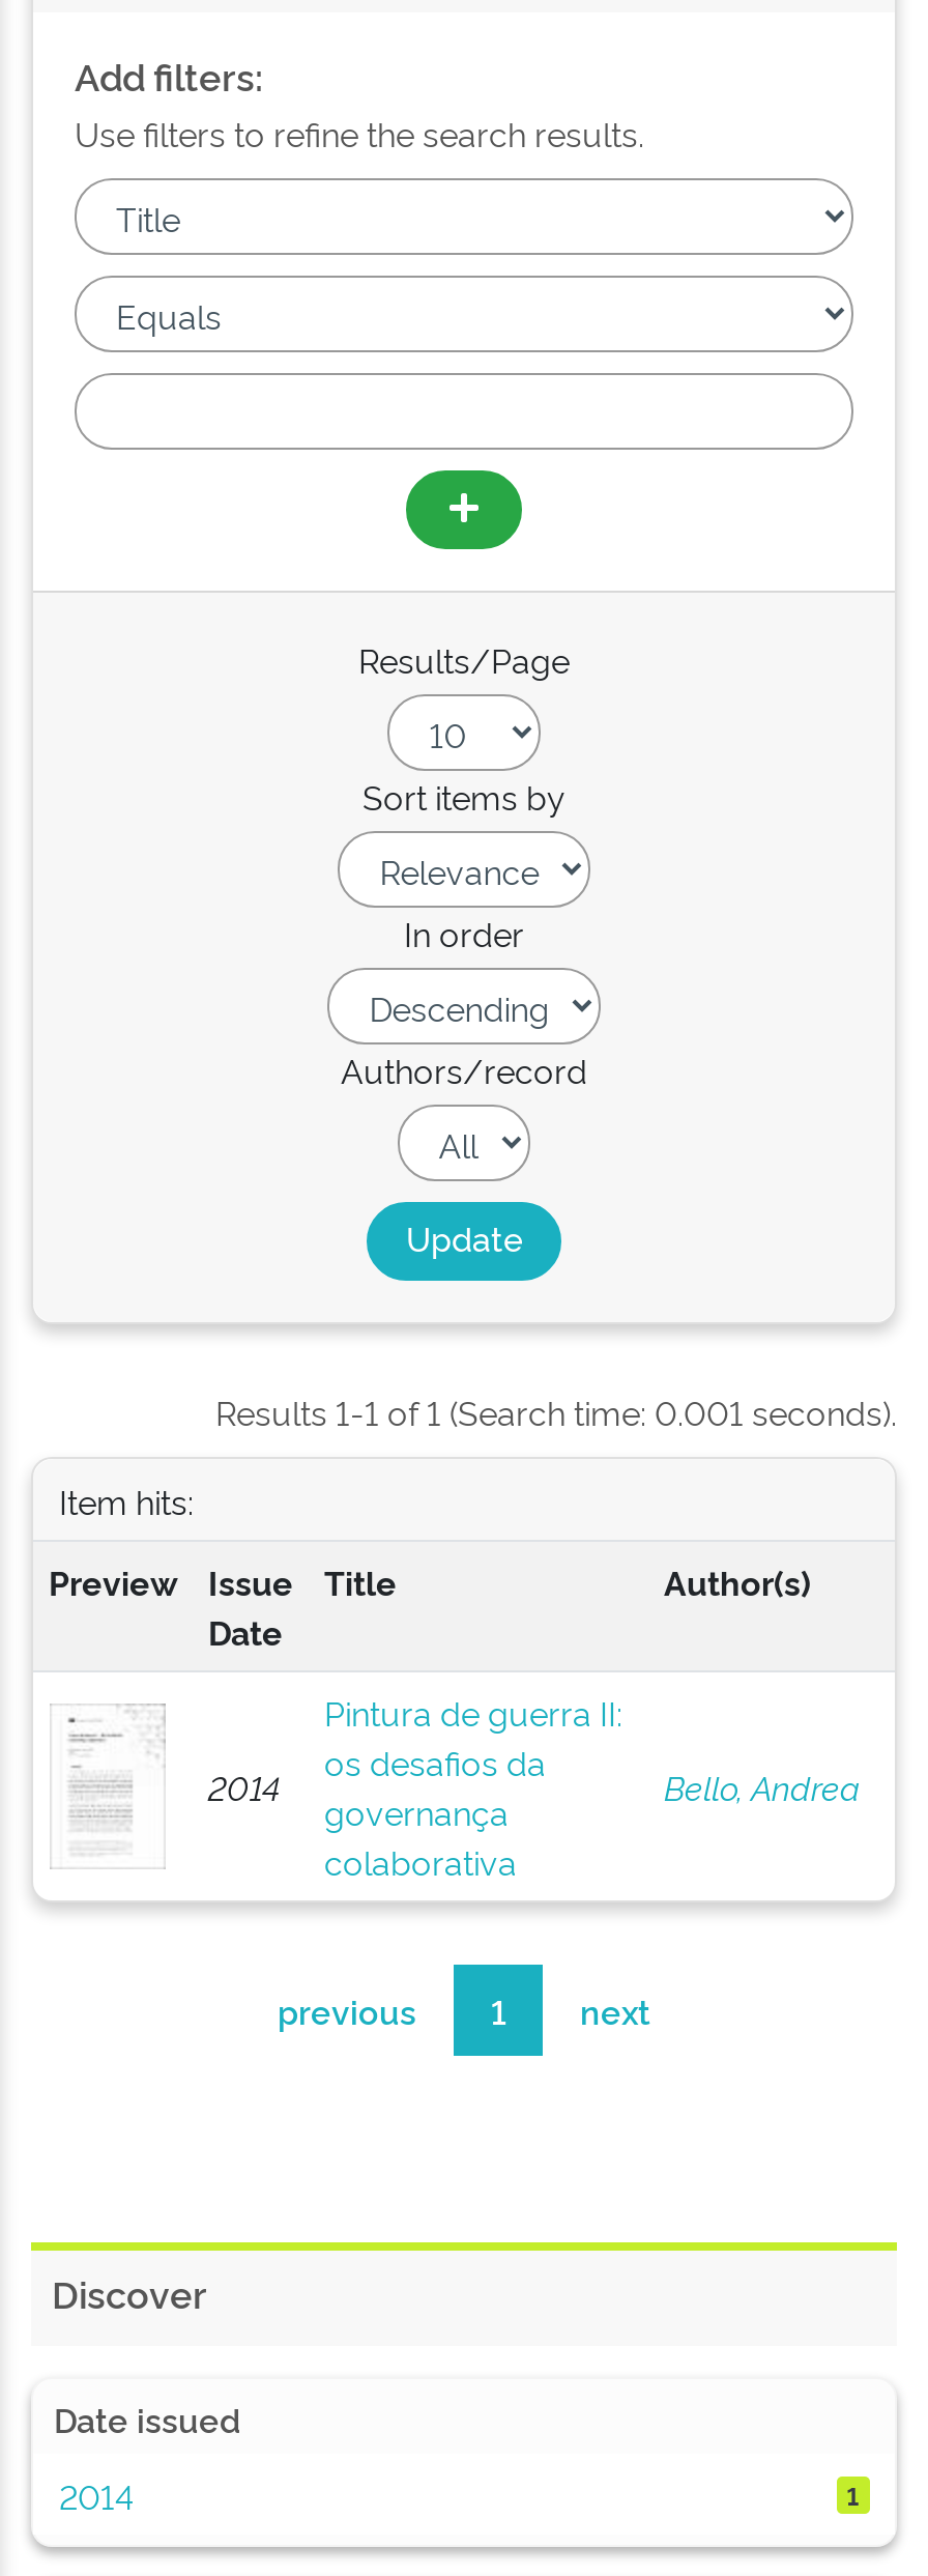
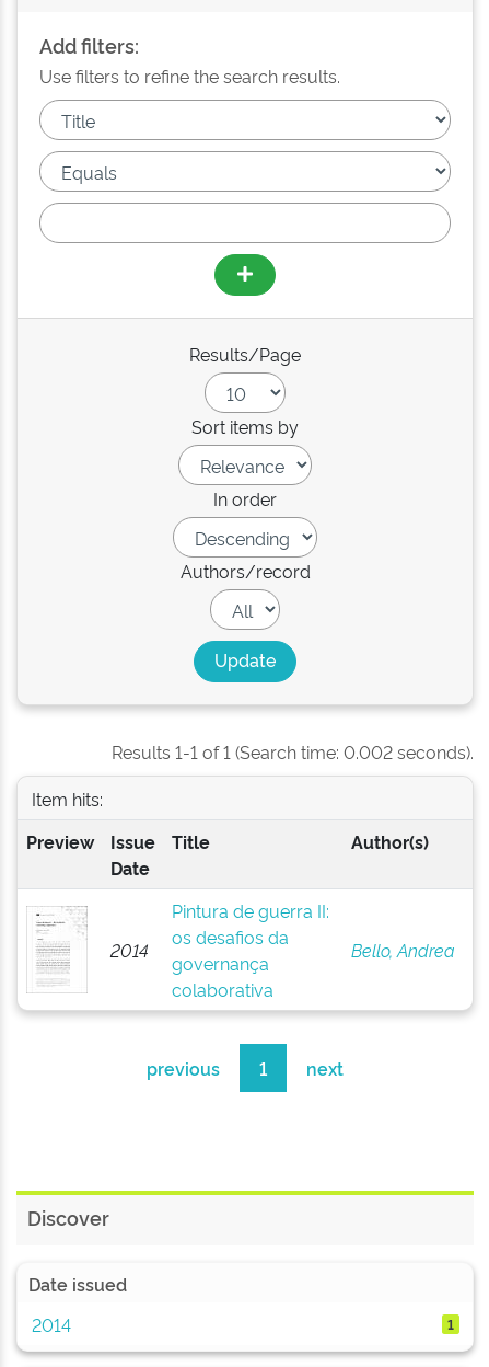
[215,1389,897,1434] Results 1-1 of 1 (Search time: 0.001 seconds). -> [112,739,474,763] Results 1-1 of 1 (Search time: 0.002 seconds).

